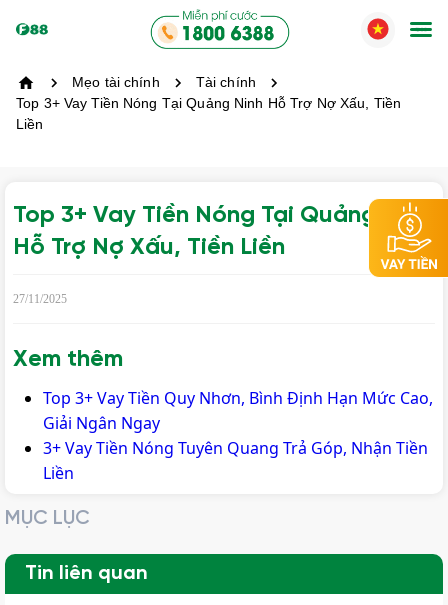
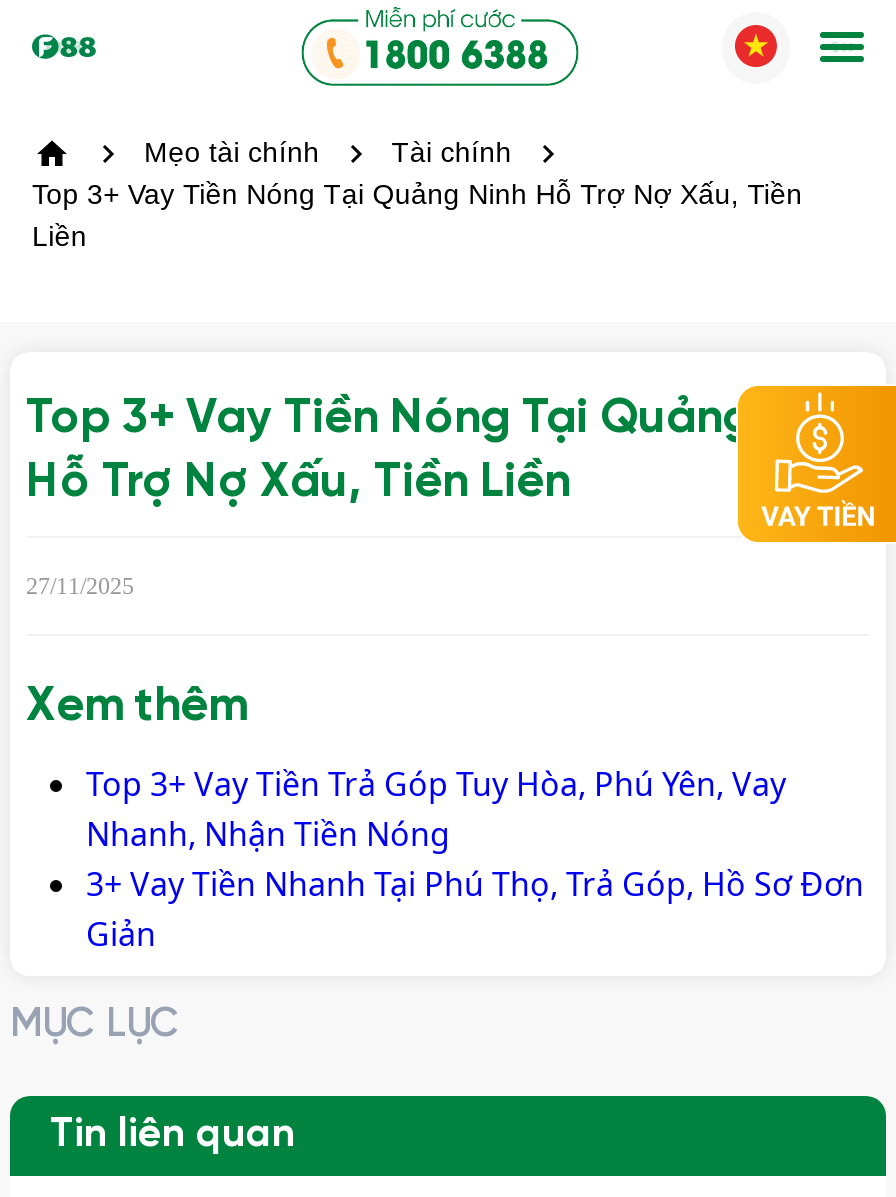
[43,387,433,484] Top 3+ Vay Tiền Quy Nhơn, Bình Định Hạn Mức Cao, | Giải Ngân Ngay | 3+ Vay Tiền Nóng Tuyên Quang Trả Góp, Nhận Tiền | Liền -> [86,762,864,956] Top 3+ Vay Tiền Trả Góp Tuy Hòa, Phú Yên, Vay | Nhanh, Nhận Tiền Nóng | 3+ Vay Tiền Nhanh Tại Phú Thọ, Trả Góp, Hồ Sơ Đơn | Giản

